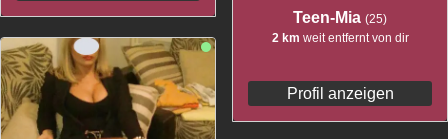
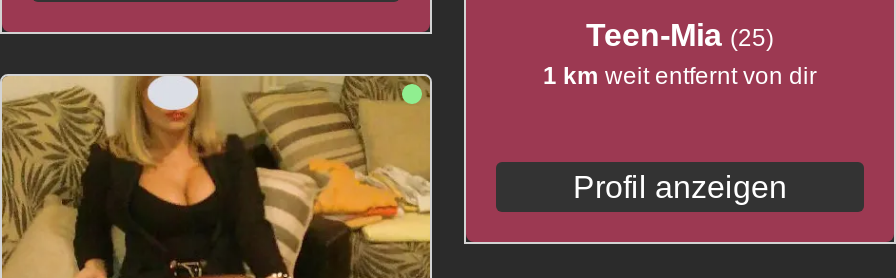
[271,31,408,45] 2 km weit entfernt von dir -> [543,63,817,91] 1 km weit entfernt von dir

